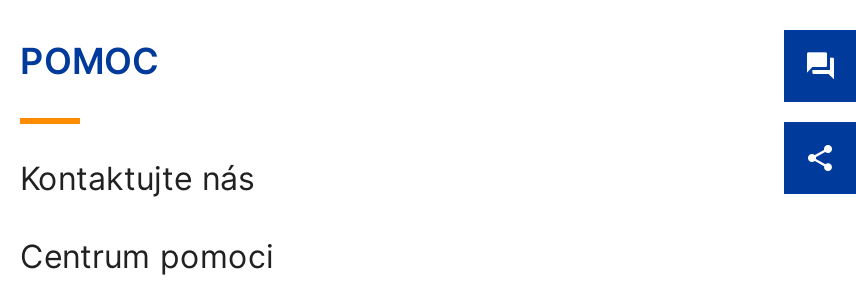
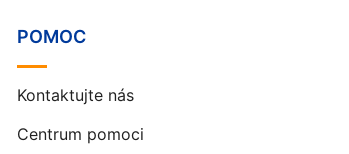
[782,28,850,104] [image] -> none
[782,120,850,196] [image] -> none

